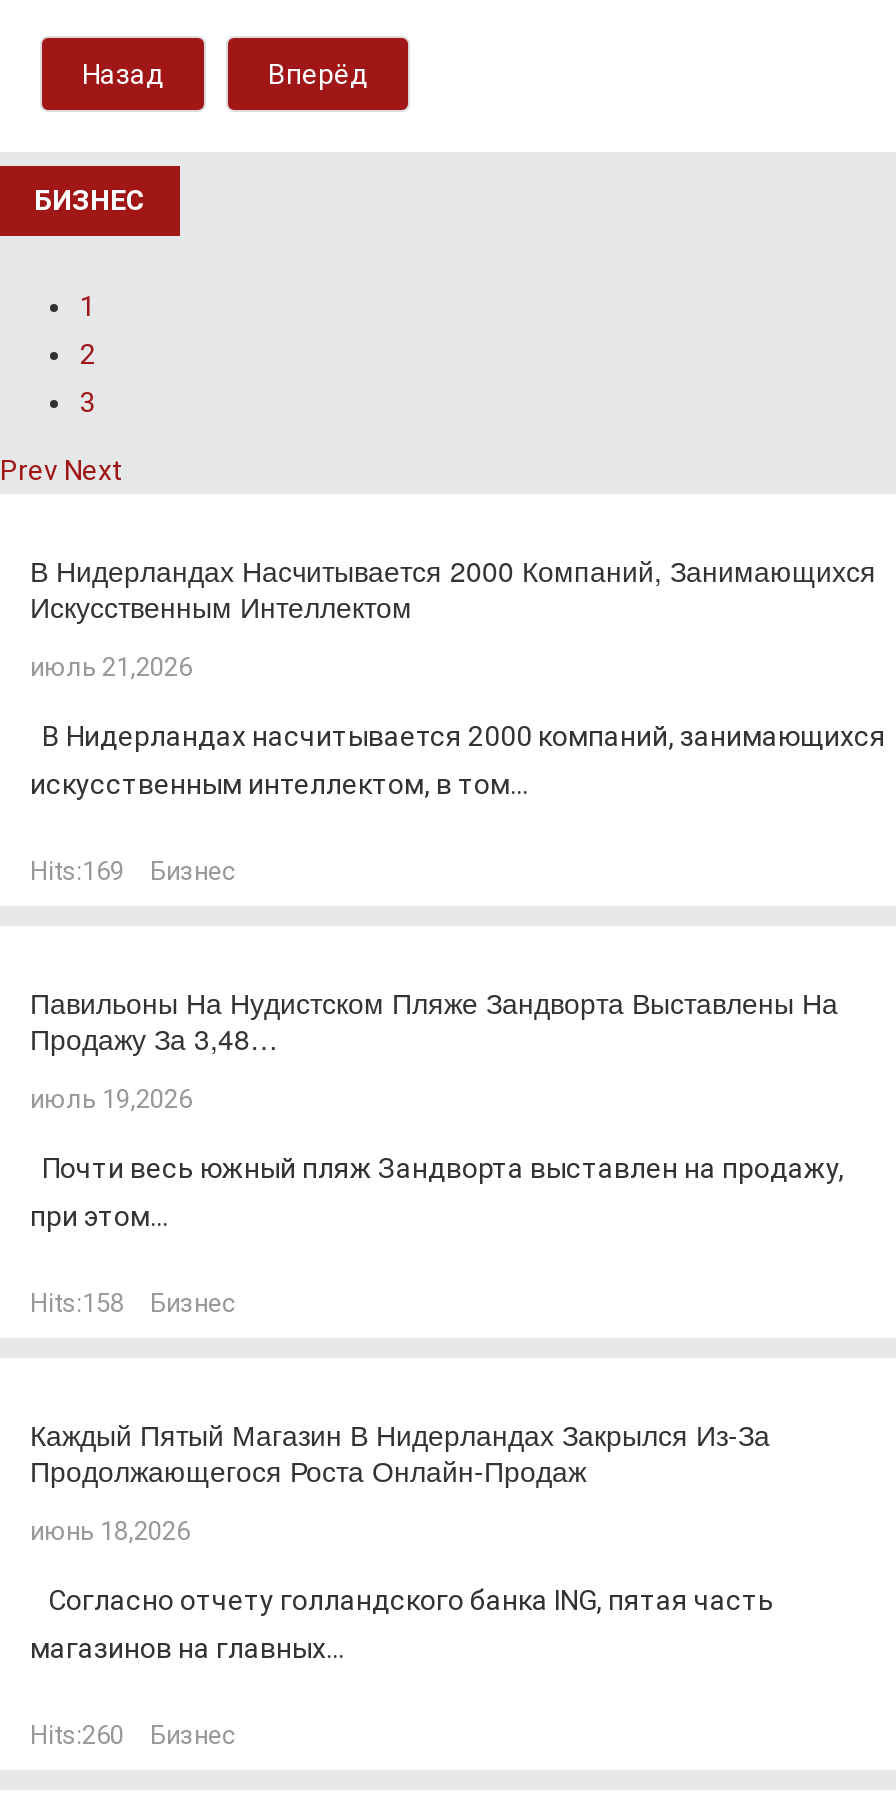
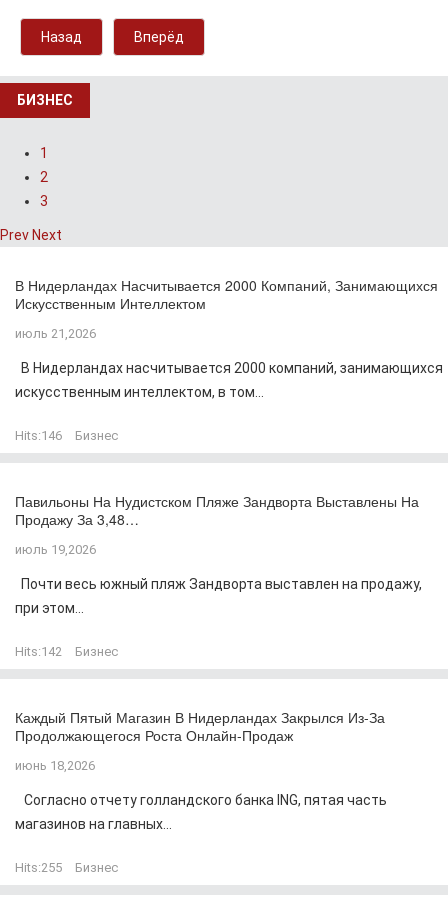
[30,856,236,886] Hits:169 Бизнес -> [15,428,118,443] Hits:146 Бизнес
[30,1288,236,1318] Hits:158 Бизнес -> [15,644,118,659] Hits:142 Бизнес
[30,1720,236,1750] Hits:260 Бизнес -> [15,860,118,875] Hits:255 Бизнес

